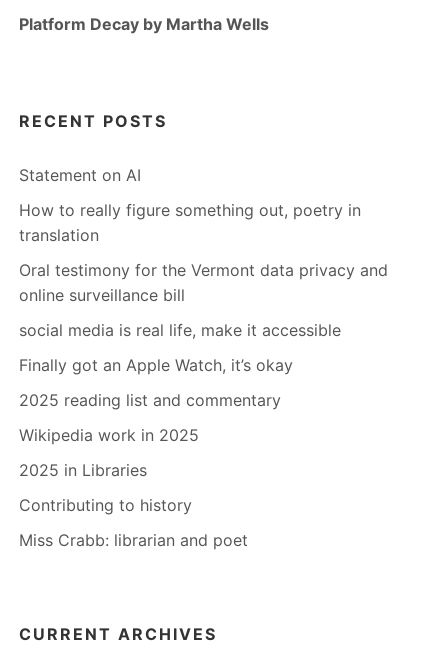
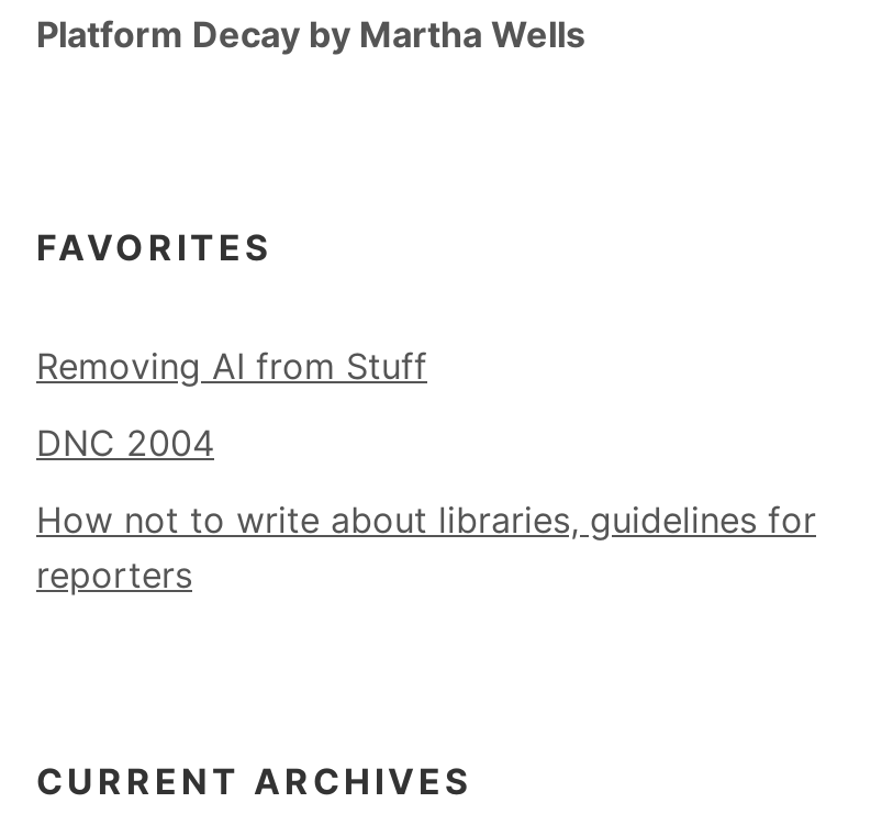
[19,111,388,550] RECENT POSTS | Statement on AI | How to really figure something out, poetry in | translation | Oral testimony for the Vermont data privacy and | online surveillance bill | social media is real life, make it accessible | Finally got an Apple Watch, it’s okay | 2025 reading list and commentary | Wikipedia work in 2025 | 2025 in Libraries | Contributing to history | Miss Crabb: librarian and poet -> [36,225,816,596] FAVORITES | Removing AI from Stuff | DNC 2004 | How not to write about libraries, guidelines for | reporters

